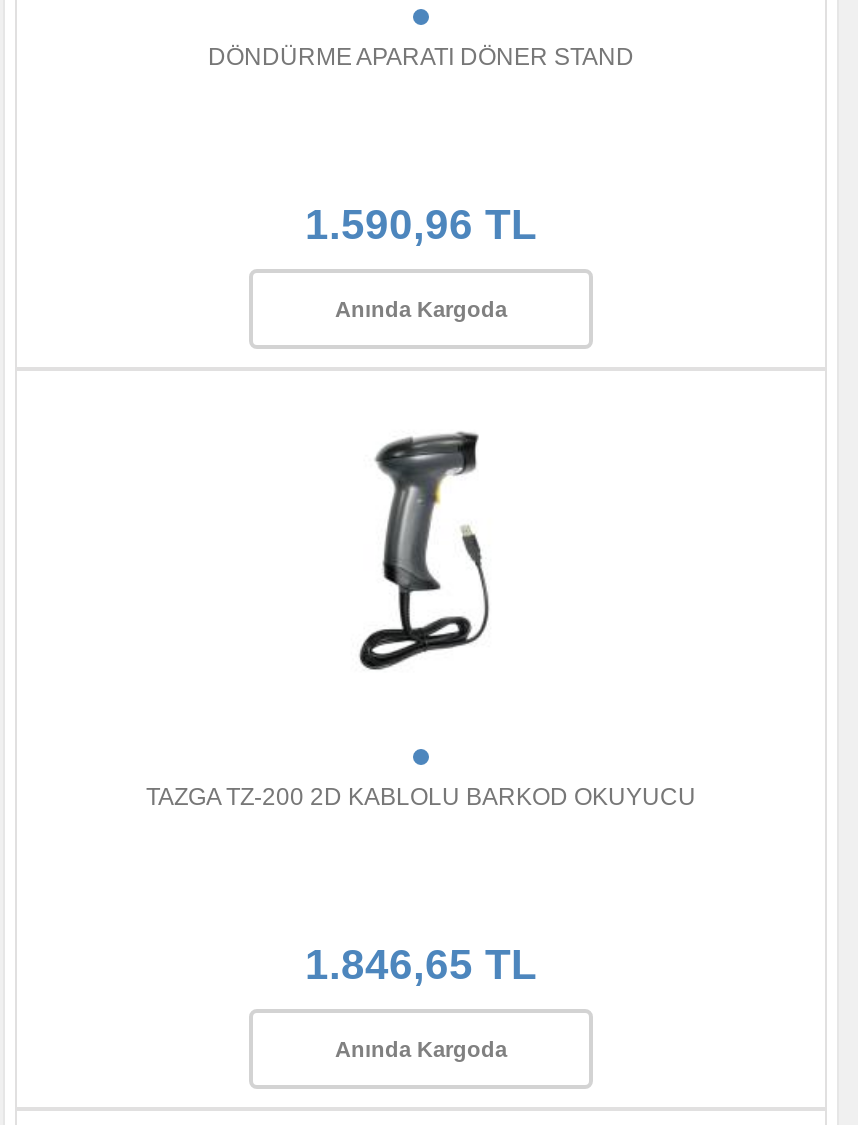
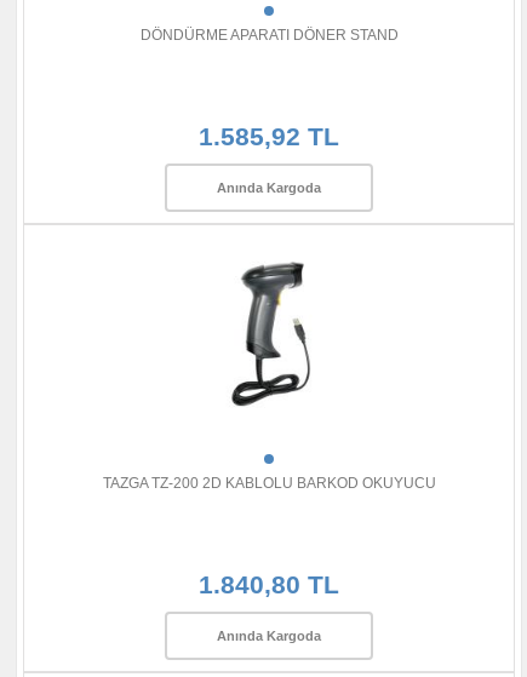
[305,201,537,247] 1.590,96 TL -> [199,122,339,150] 1.585,92 TL
[305,941,537,987] 1.846,65 TL -> [199,570,339,598] 1.840,80 TL

